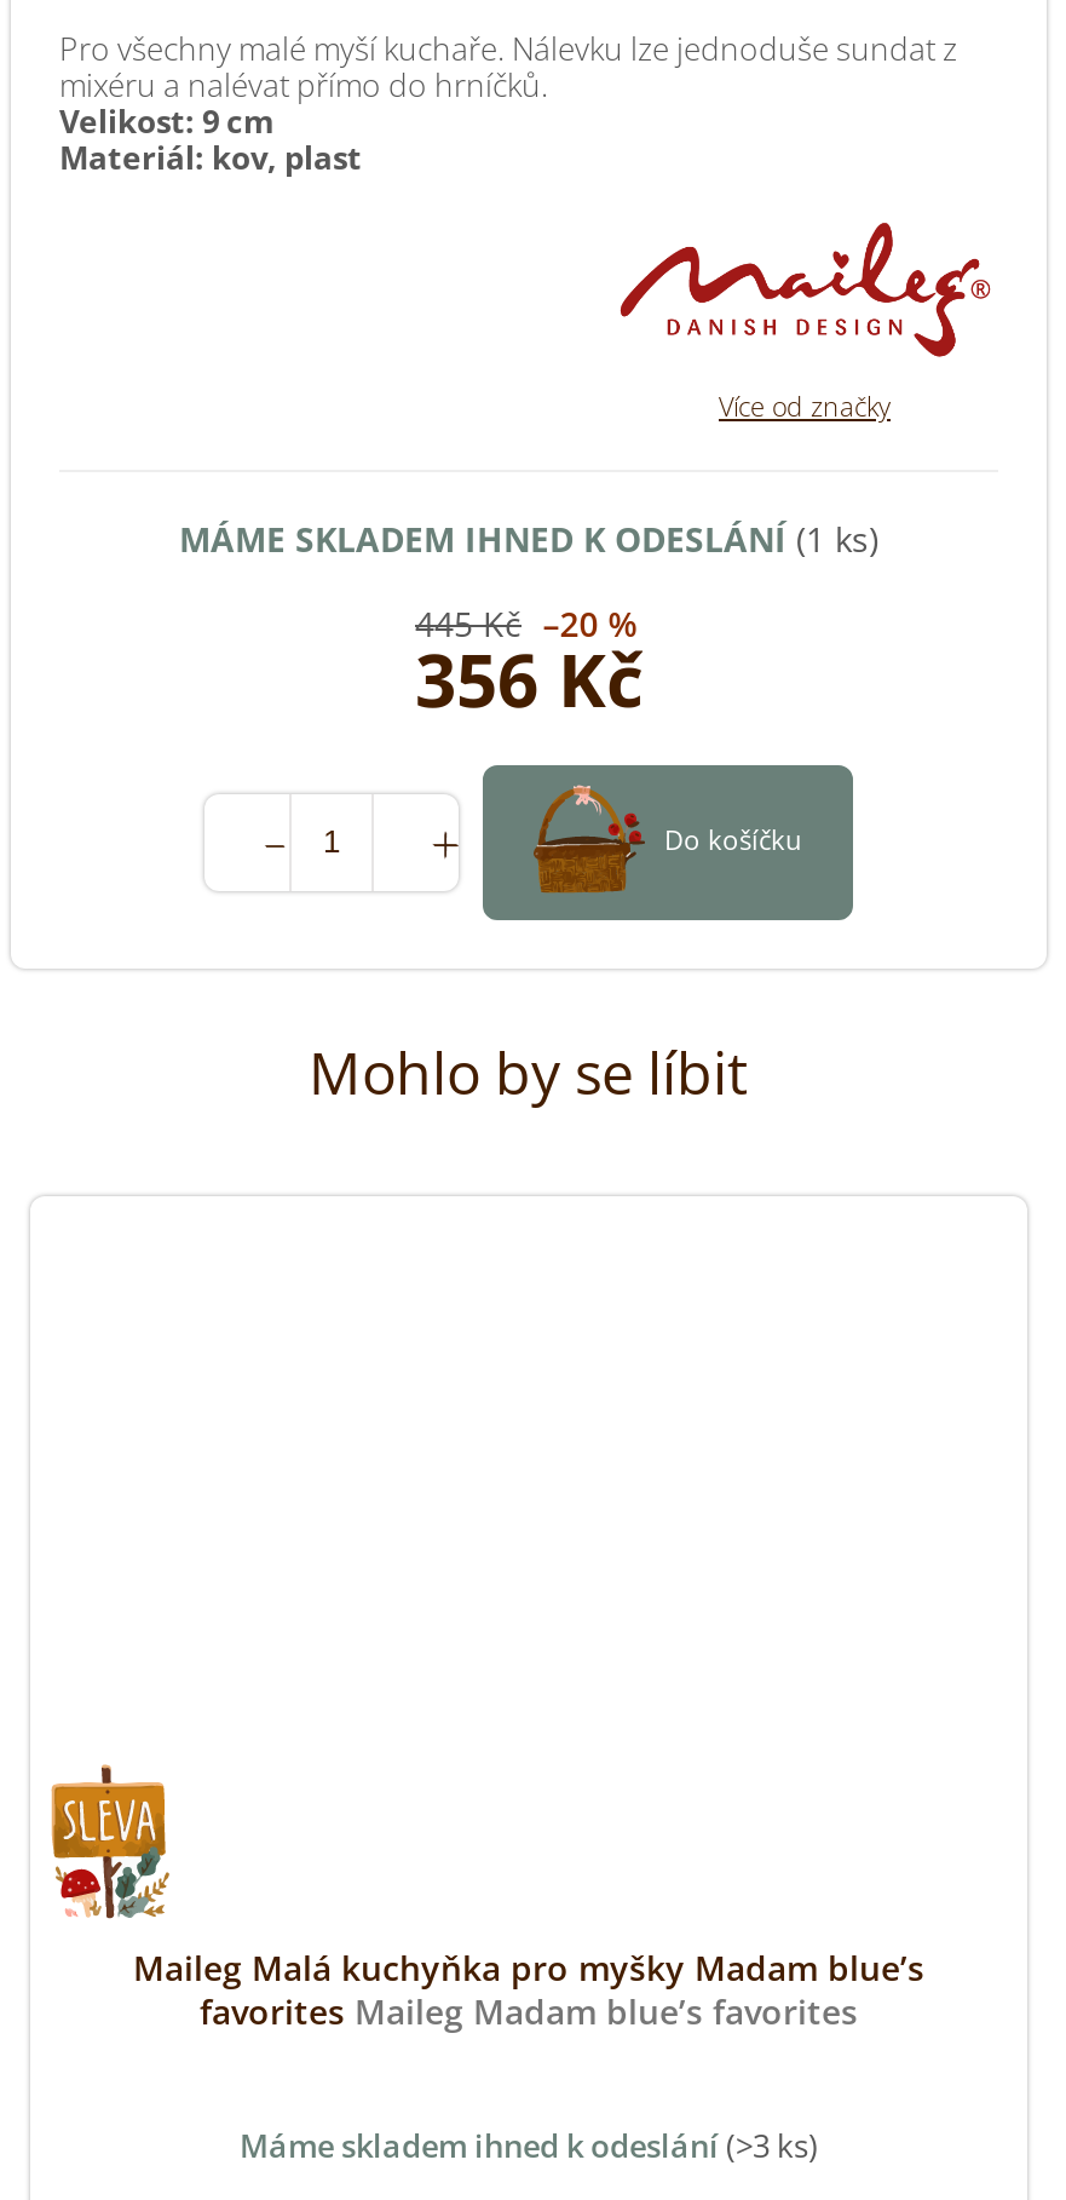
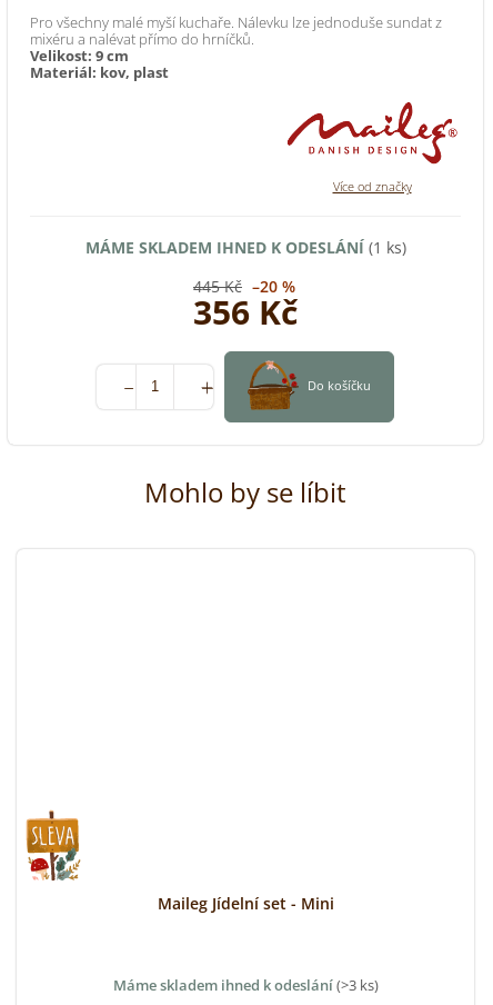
[133,1944,924,2034] Maileg Malá kuchyňka pro myšky Madam blue’s | favorites Maileg Madam blue’s favorites -> [157,892,334,914] Maileg Jídelní set - Mini

